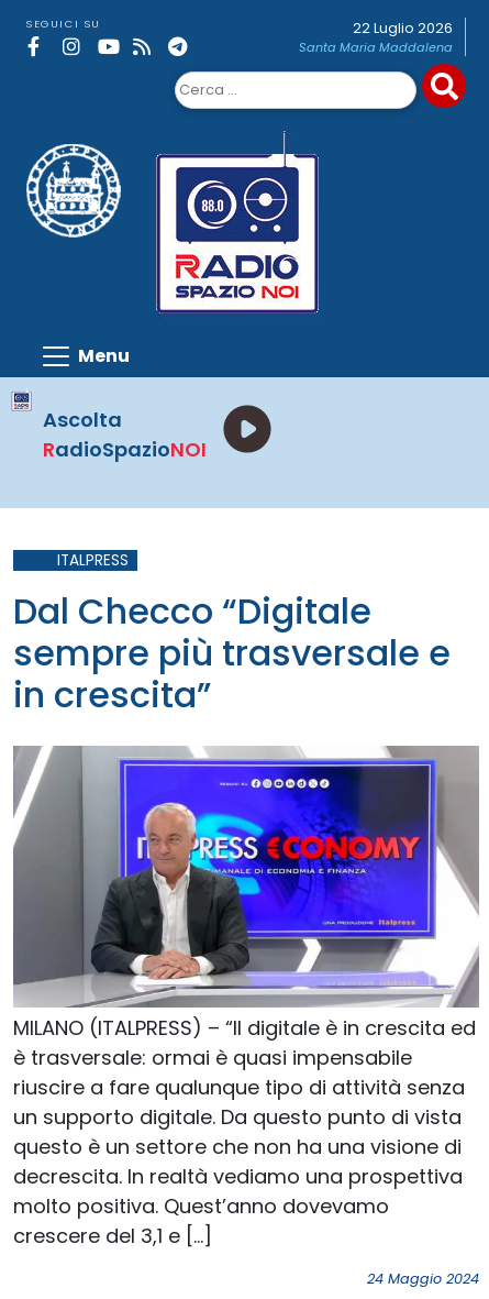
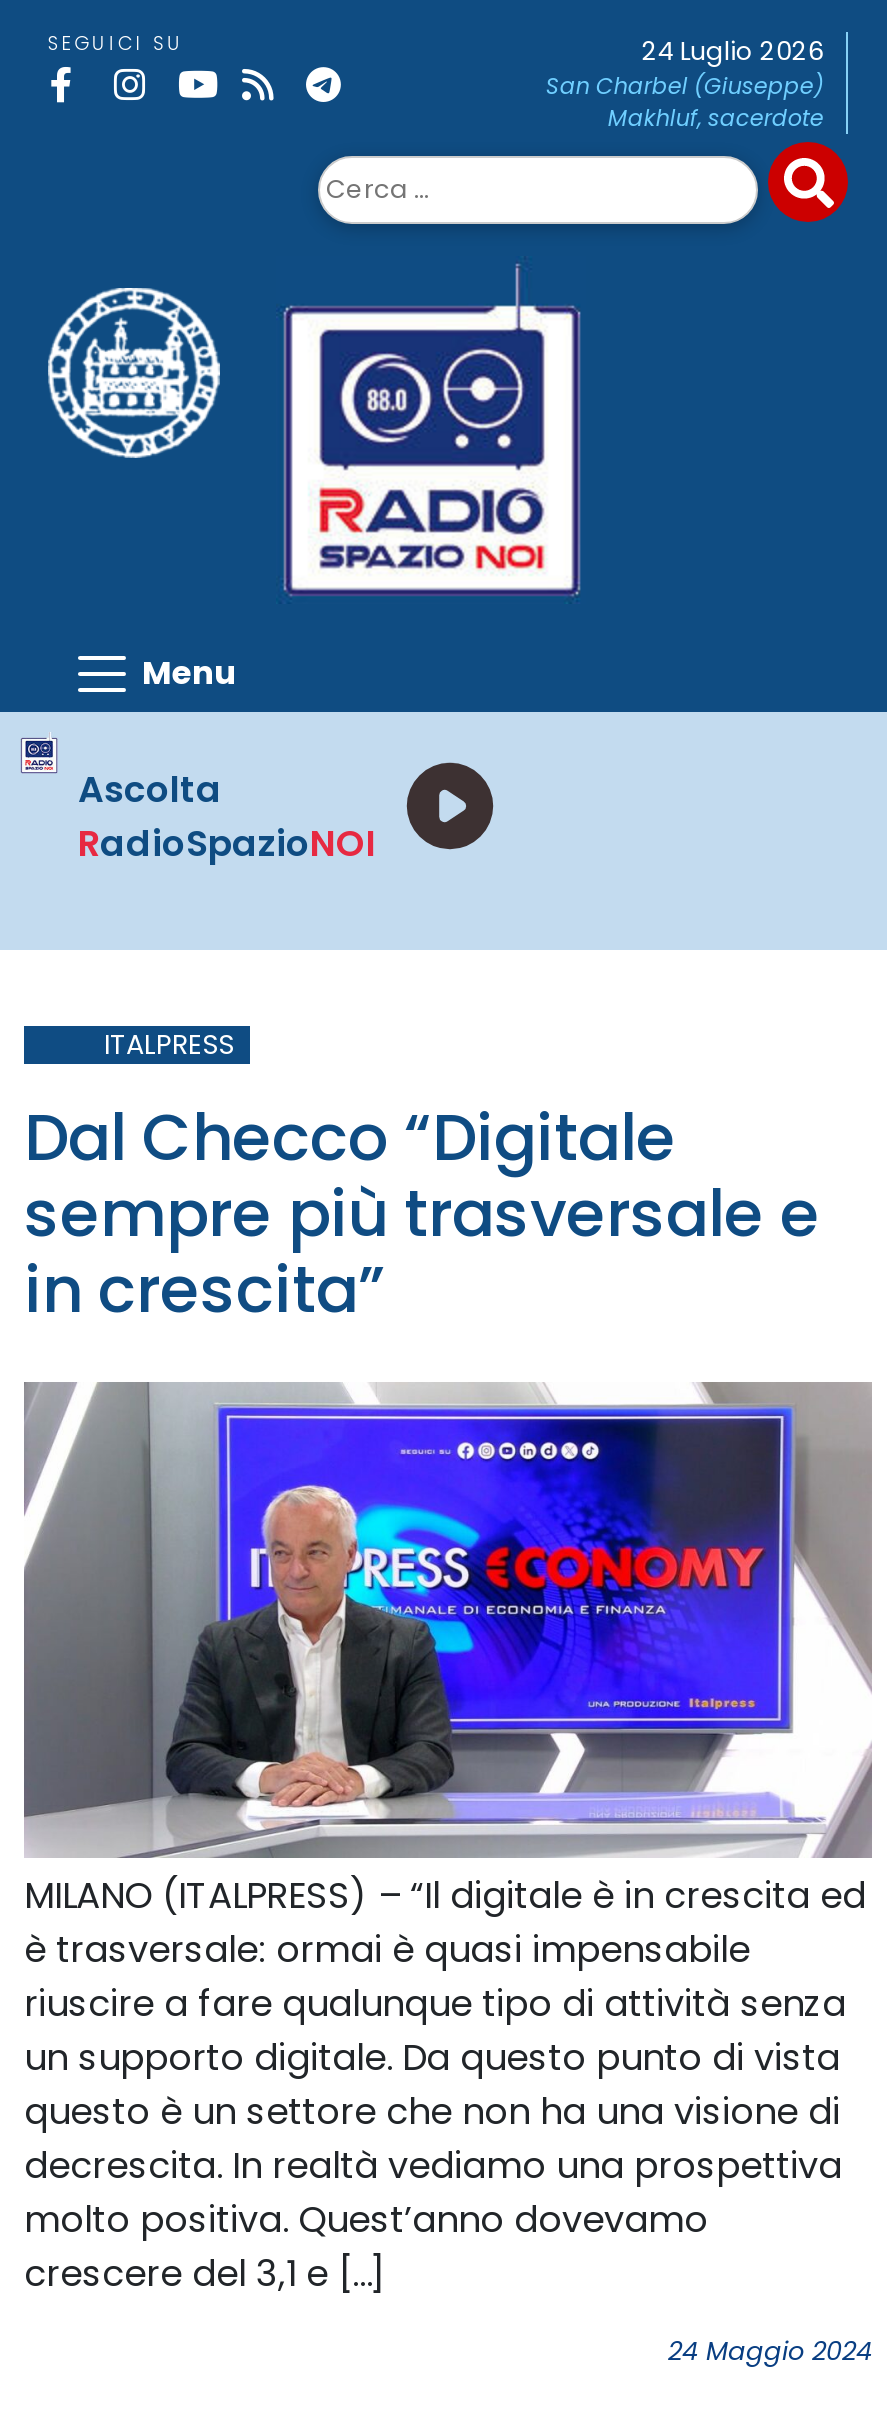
[299,19,453,56] 22 Luglio 2026 | Santa Maria Maddalena -> [546,34,824,134] 24 Luglio 2026 | San Charbel (Giuseppe) | Makhluf, sacerdote

